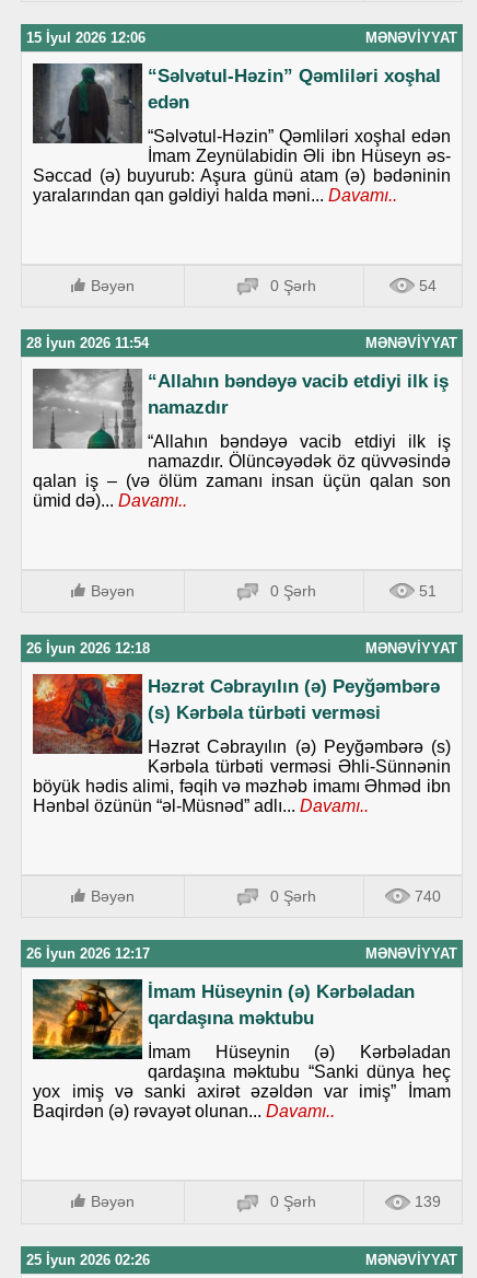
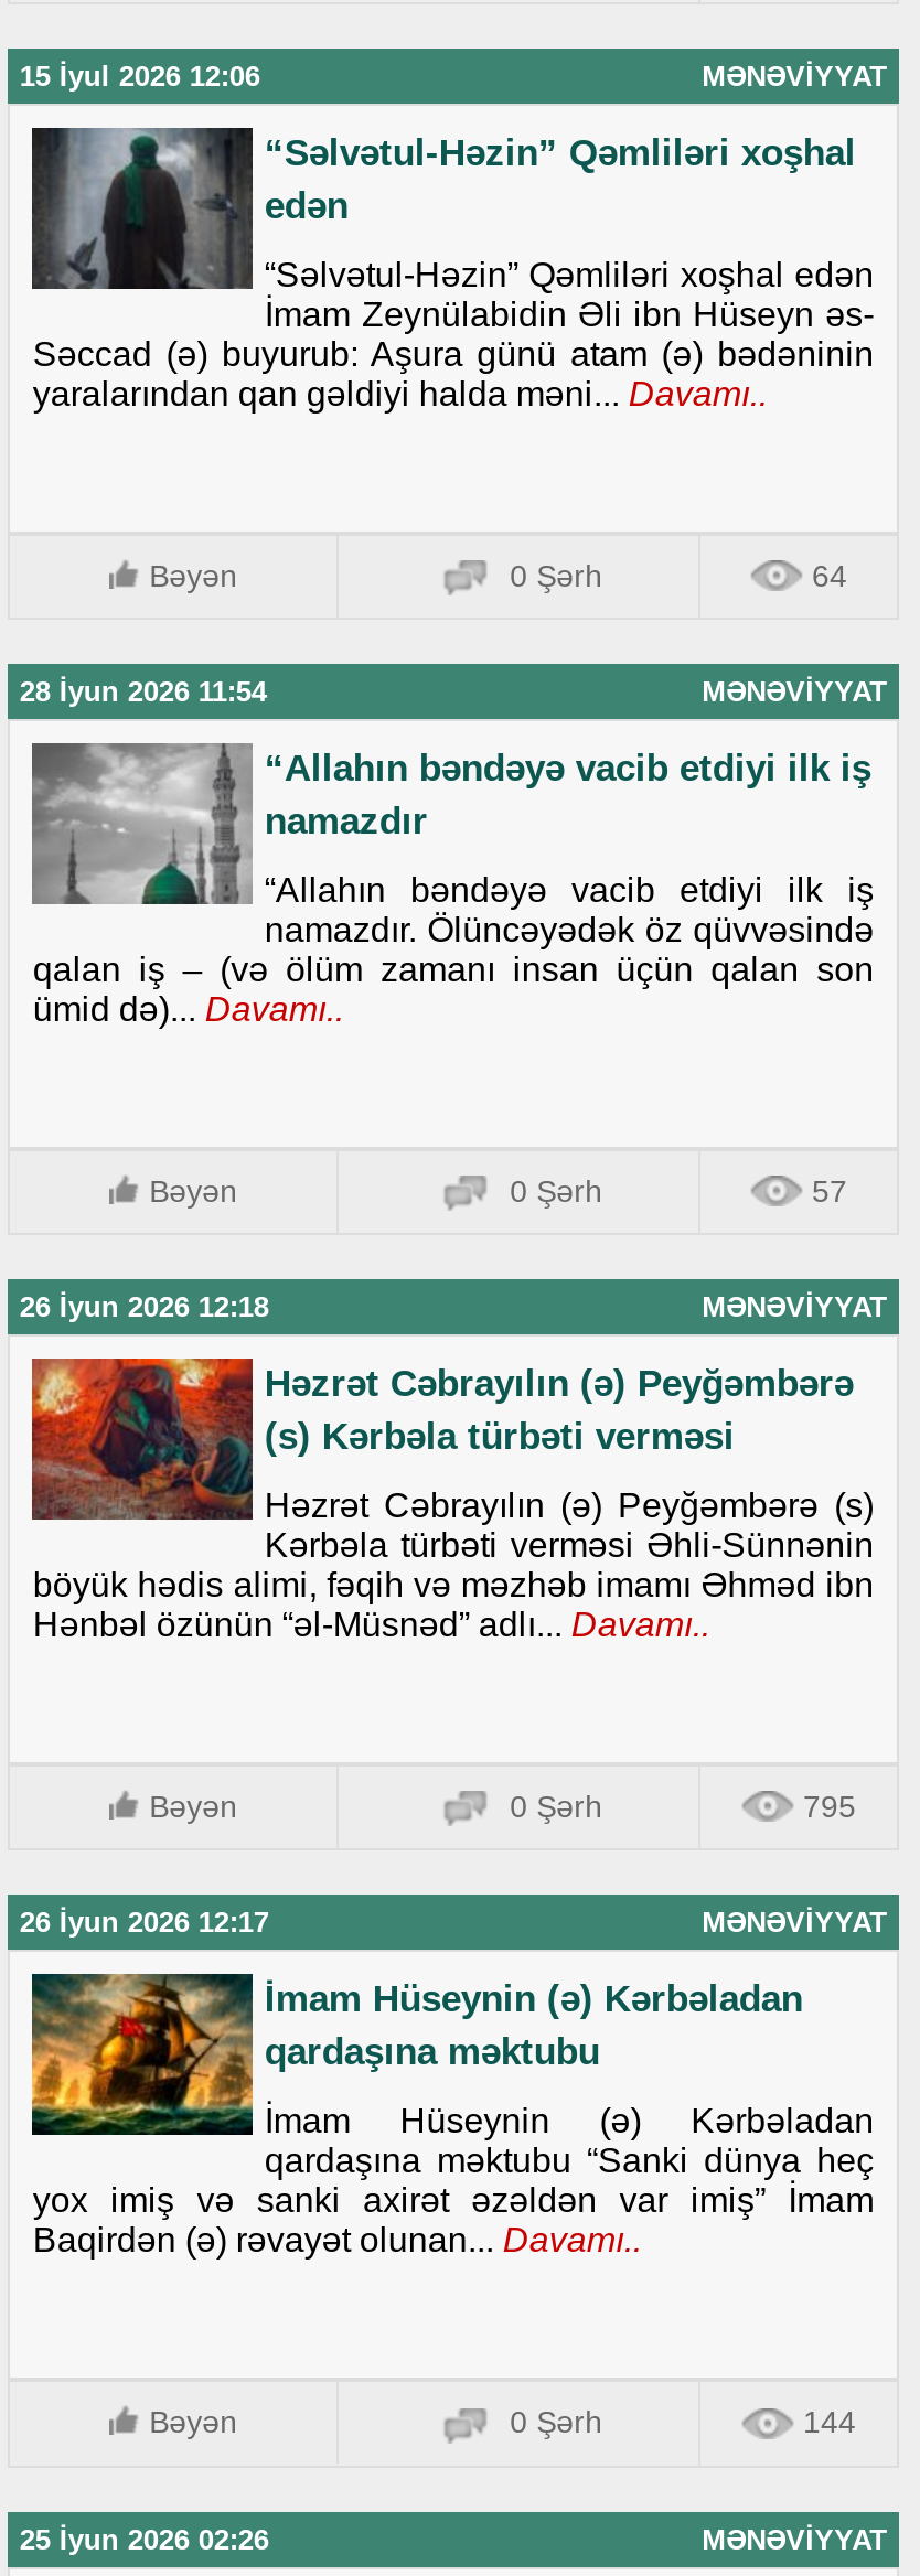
[420,276,437,294] 54 -> [812,557,847,592] 64
[420,582,437,600] 51 -> [812,1173,847,1208] 57
[415,888,441,905] 740 -> [803,1789,856,1824] 795
[415,1193,441,1211] 139 -> [803,2405,856,2440] 144

